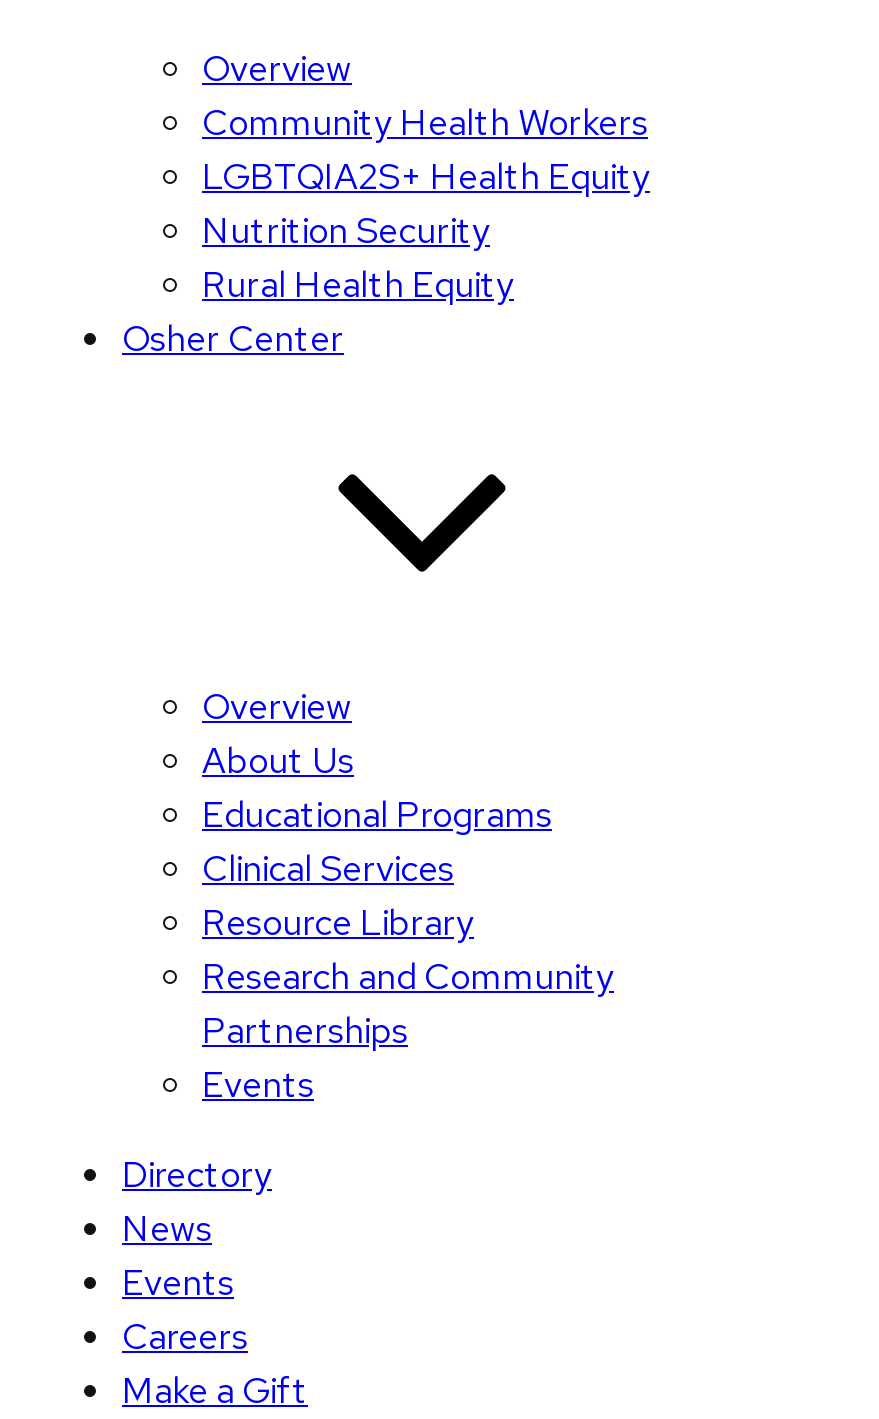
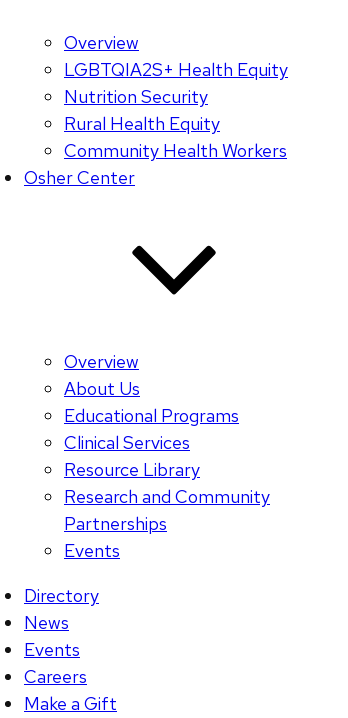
moved [202,100,648,146] -> [64,139,287,162]: Community Health Workers
moved [202,154,650,308] -> [64,58,288,135]: LGBTQIA2S+ Health Equity | Nutrition Security | Rural Health Equity

